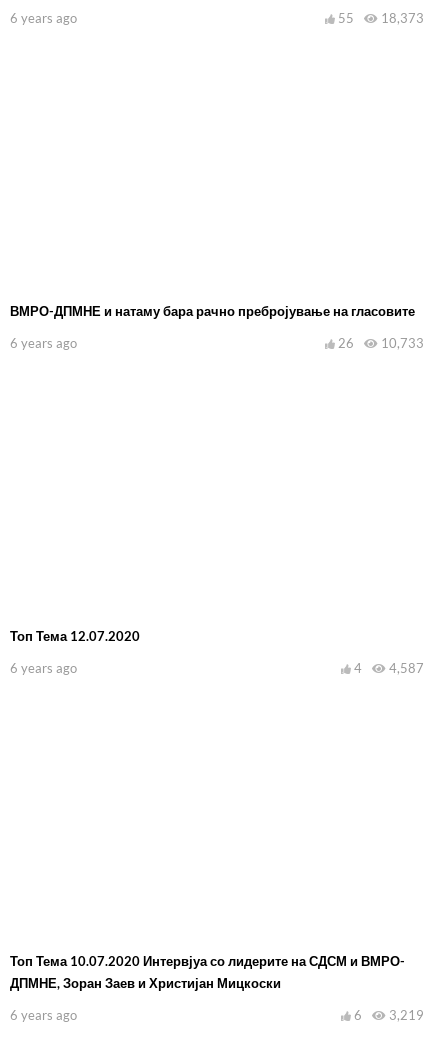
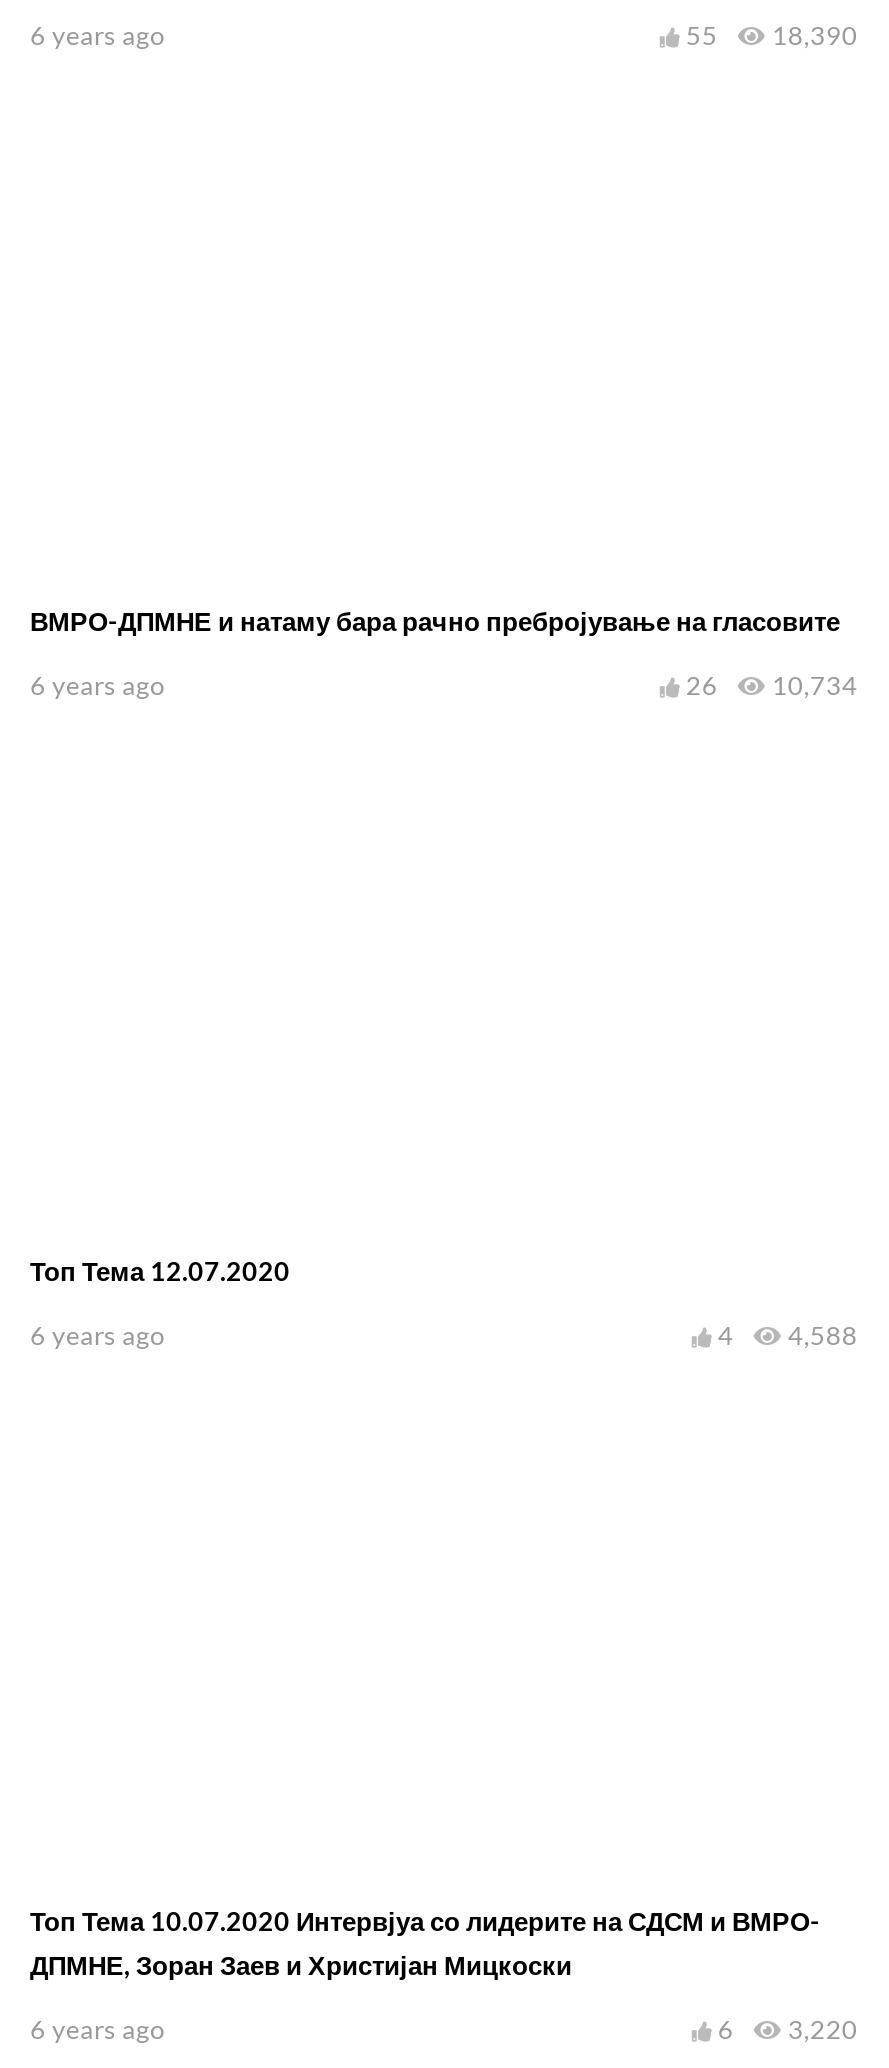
[338,9,424,25] 55 18,373 -> [686,18,858,50] 55 18,390
[338,335,424,351] 26 10,733 -> [686,668,858,700] 26 10,734
[354,660,424,676] 4 4,587 -> [718,1319,858,1351] 4 4,588
[354,1007,424,1023] 6 3,219 -> [718,2013,858,2045] 6 3,220

